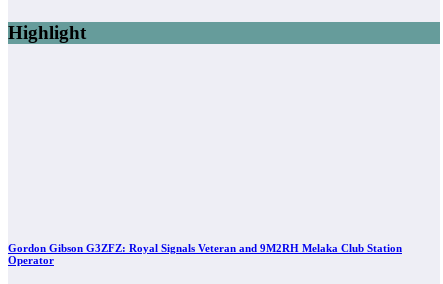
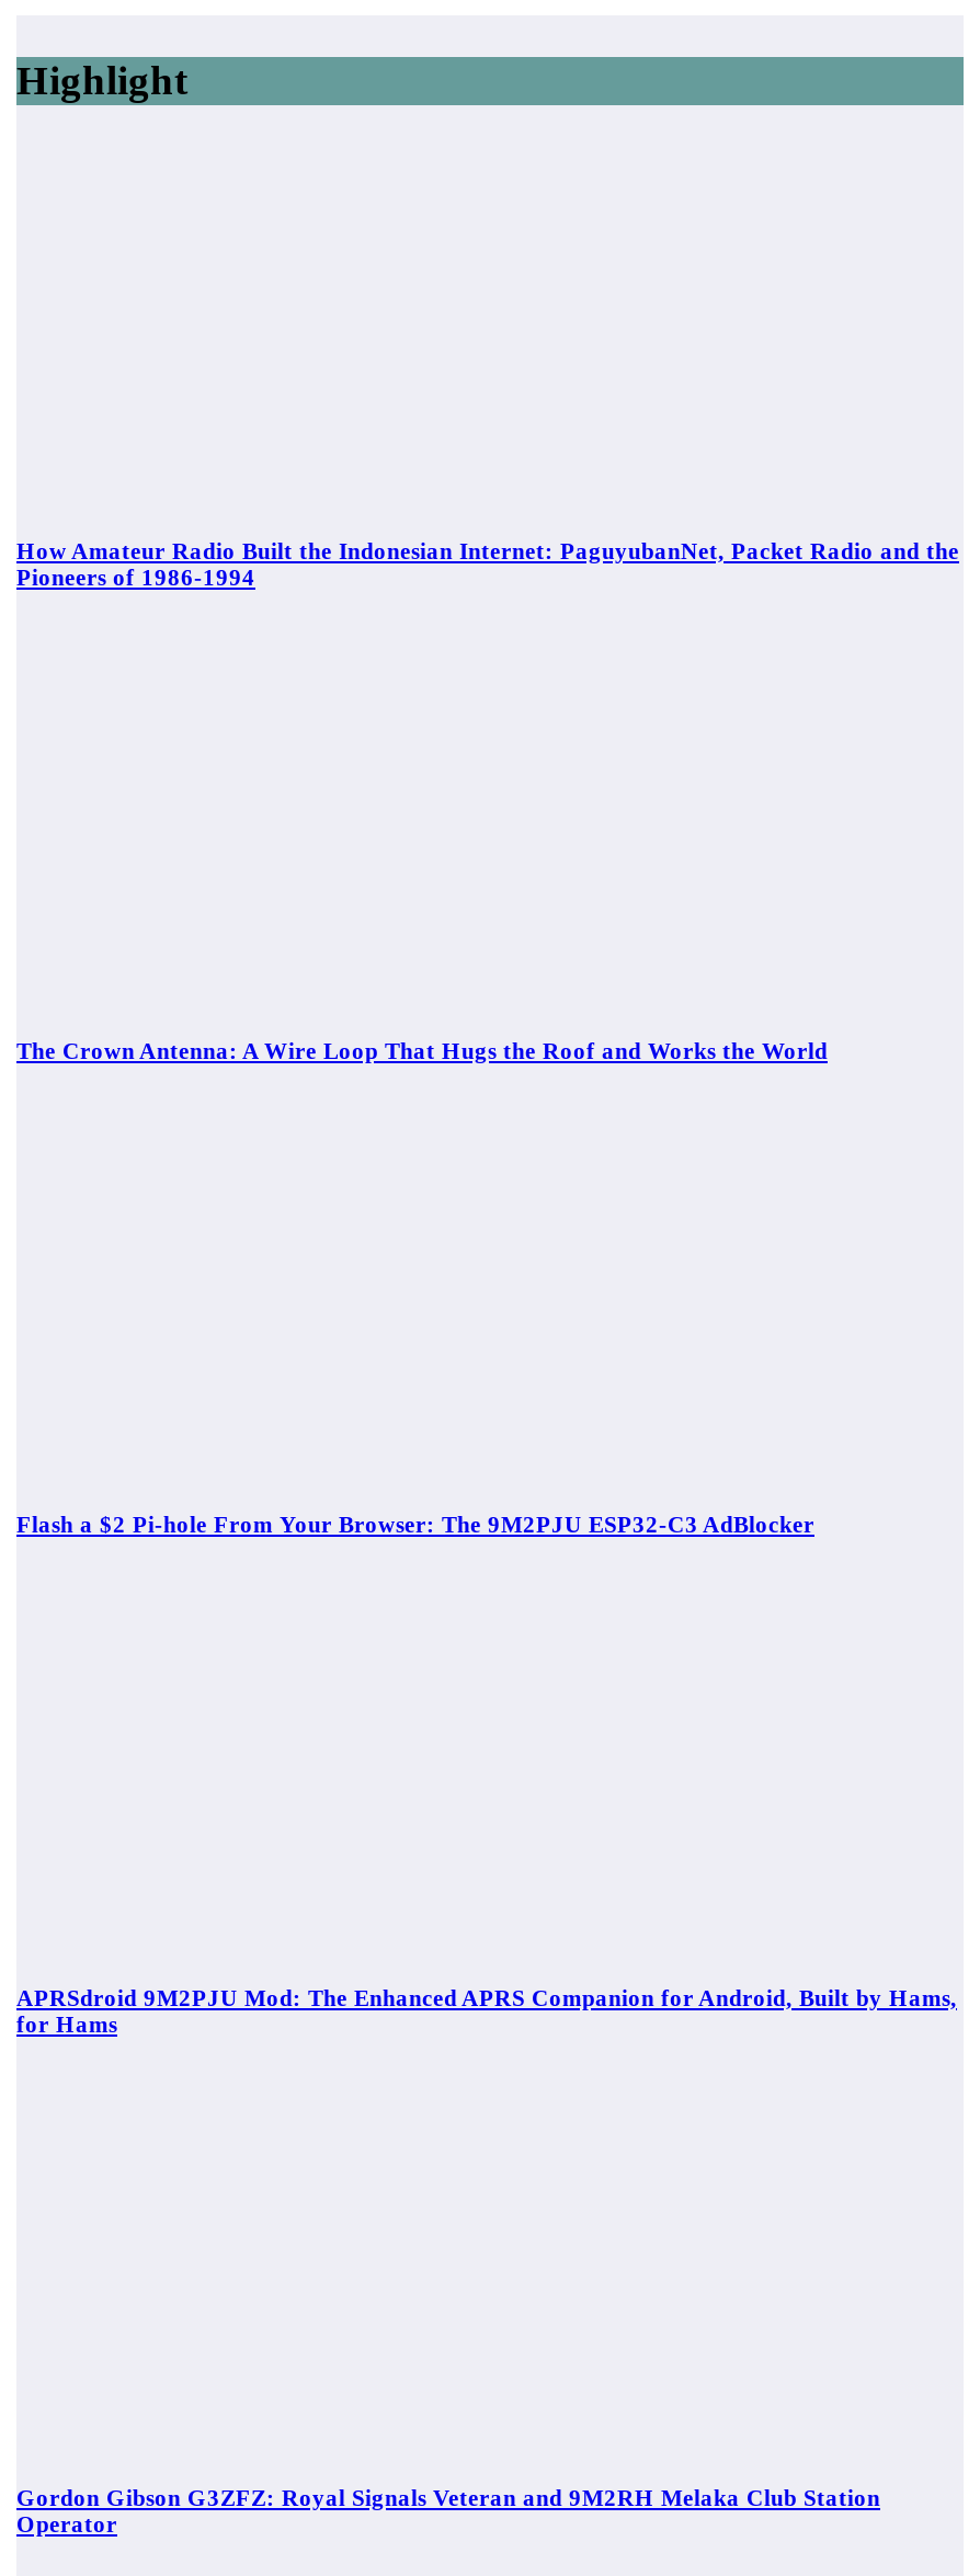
none -> [16,537,959,590] How Amateur Radio Built the Indonesian Internet: PaguyubanNet, Packet Radio and the | Pioneers of 1986-1994
none -> [16,1037,828,1063] The Crown Antenna: A Wire Loop That Hugs the Roof and Works the World
none -> [16,1511,814,1537] Flash a $2 Pi-hole From Your Browser: The 9M2PJU ESP32-C3 AdBlocker
none -> [16,1984,957,2036] APRSdroid 9M2PJU Mod: The Enhanced APRS Companion for Android, Built by Hams, | for Hams

